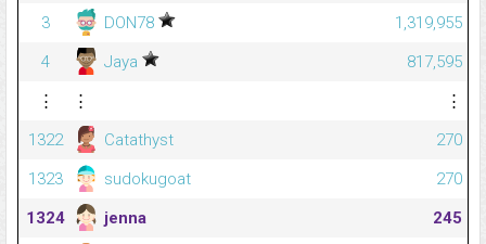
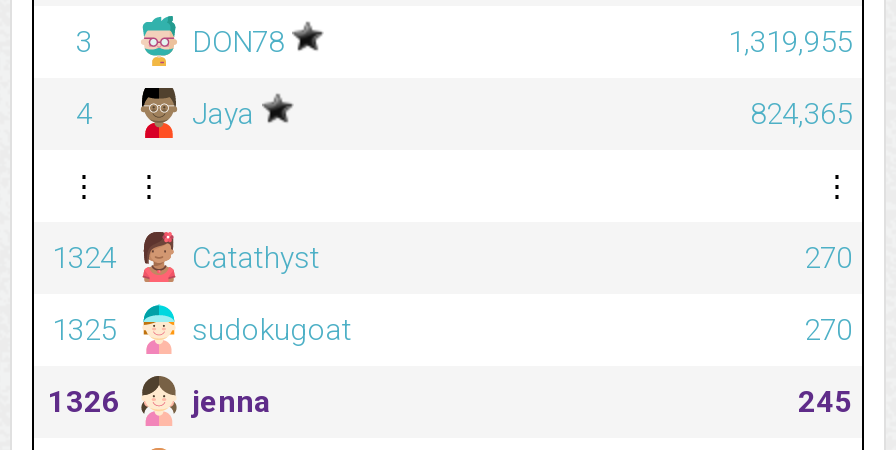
[407,52,462,72] 817,595 -> [750,96,852,132] 824,365
[28,130,174,150] 1322 Catathyst -> [52,240,320,276] 1324 Catathyst
[28,169,191,189] 1323 sudokugoat -> [52,312,352,348] 1325 sudokugoat
[26,208,146,228] 1324 jenna -> [48,384,270,420] 1326 jenna

